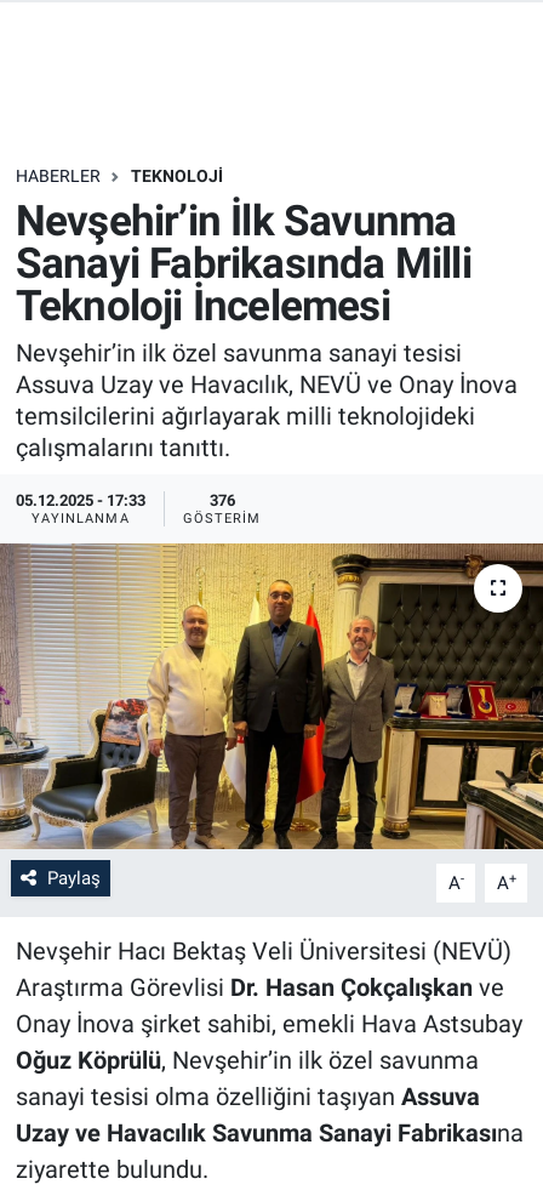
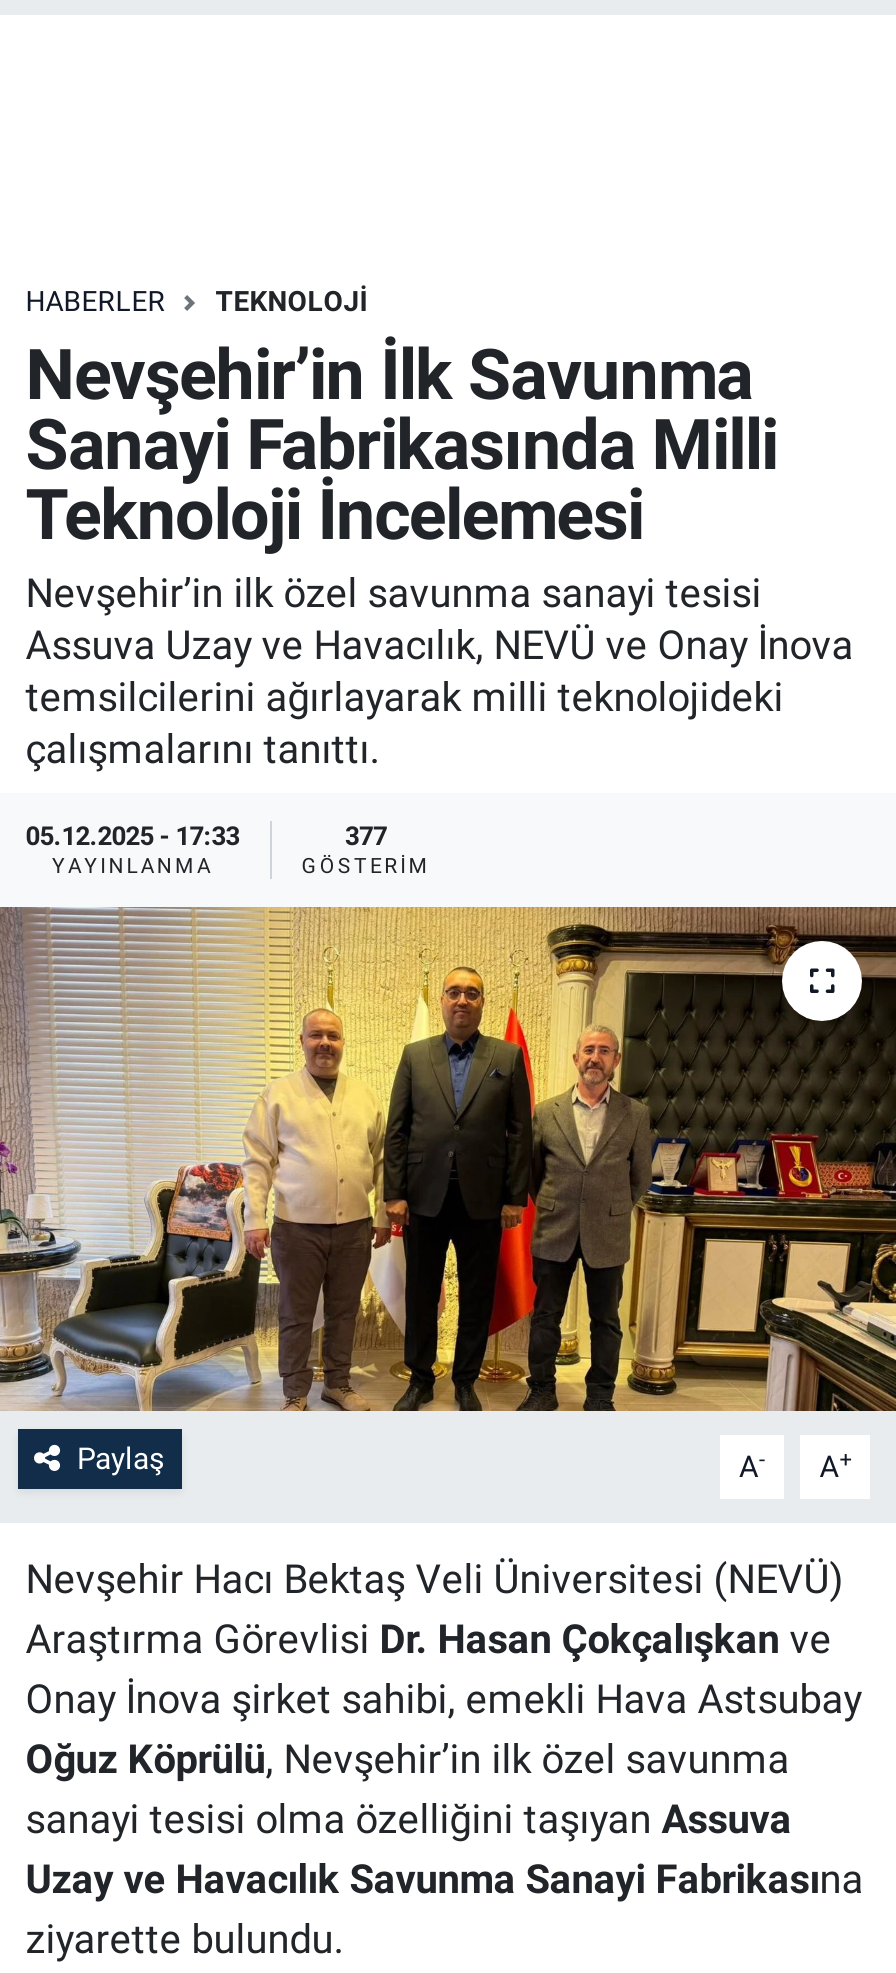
[209,491,235,509] 376 -> [345,821,387,851] 377

